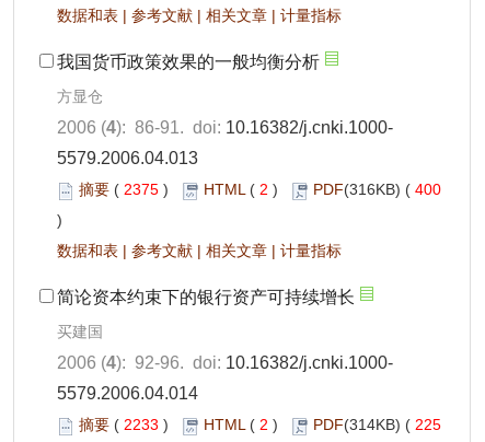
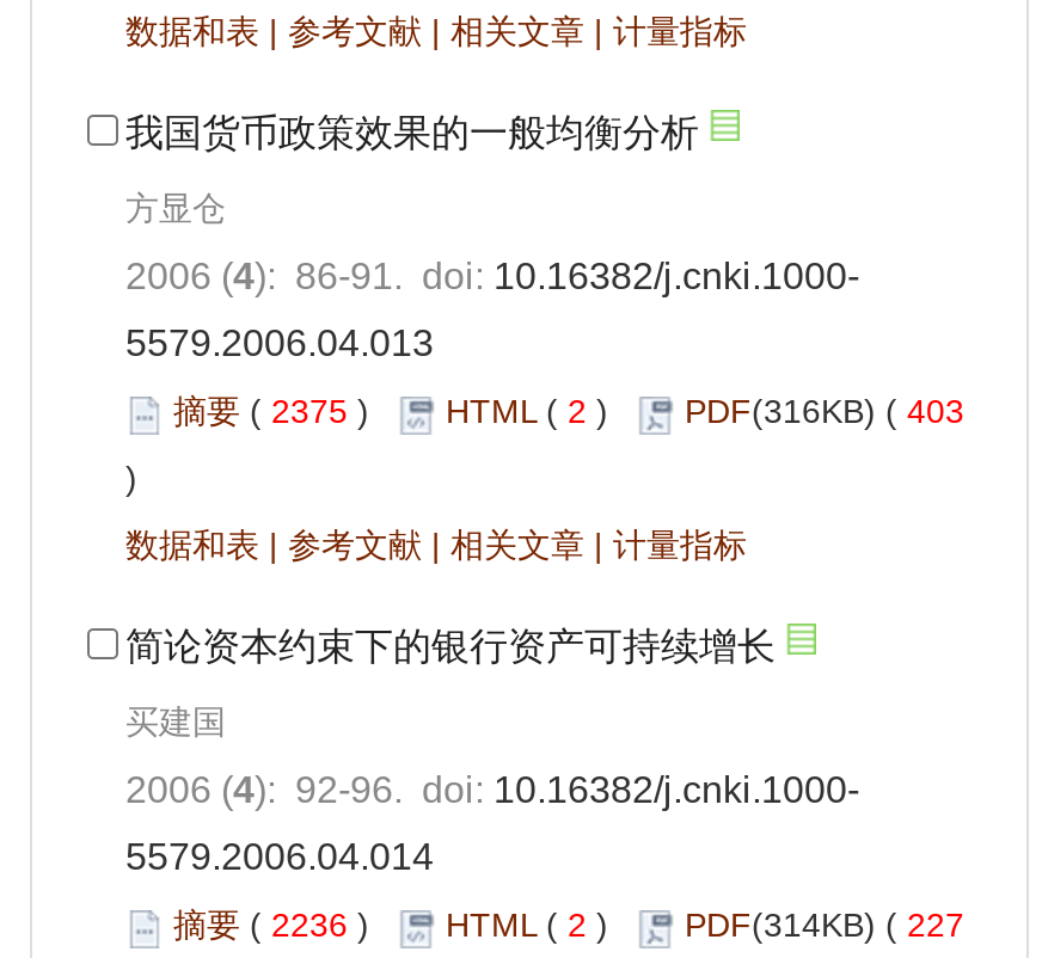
[79,181,441,198] 摘要(2375) HTML (2) PDF(316KB) (400 -> [173,392,964,431] 摘要(2375) HTML (2) PDF(316KB) (403
[79,416,182,433] 摘要(2233) -> [173,906,398,944] 摘要(2236)
[313,416,441,433] PDF(314KB) (225 -> [685,906,964,944] PDF(314KB) (227

